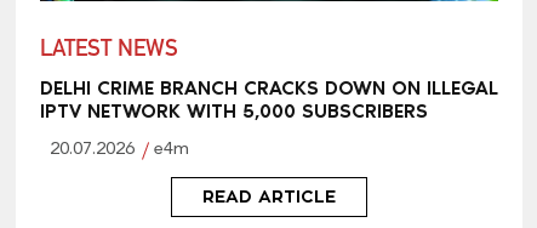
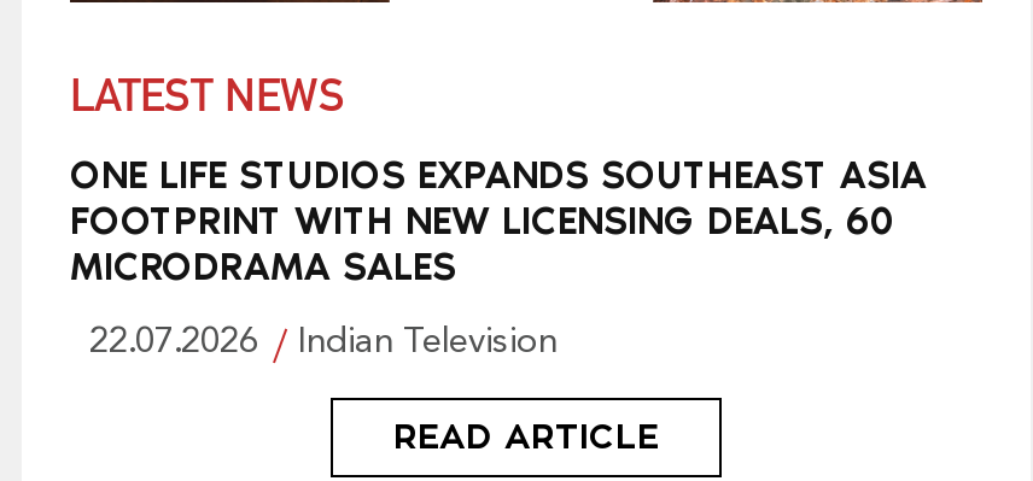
[40,77,498,123] DELHI CRIME BRANCH CRACKS DOWN ON ILLEGAL | IPTV NETWORK WITH 5,000 SUBSCRIBERS -> [70,153,927,291] ONE LIFE STUDIOS EXPANDS SOUTHEAST ASIA | FOOTPRINT WITH NEW LICENSING DEALS, 60 | MICRODRAMA SALES
[50,141,189,159] 20.07.2026 | e4m -> [89,327,558,363] 22.07.2026 | Indian Television

